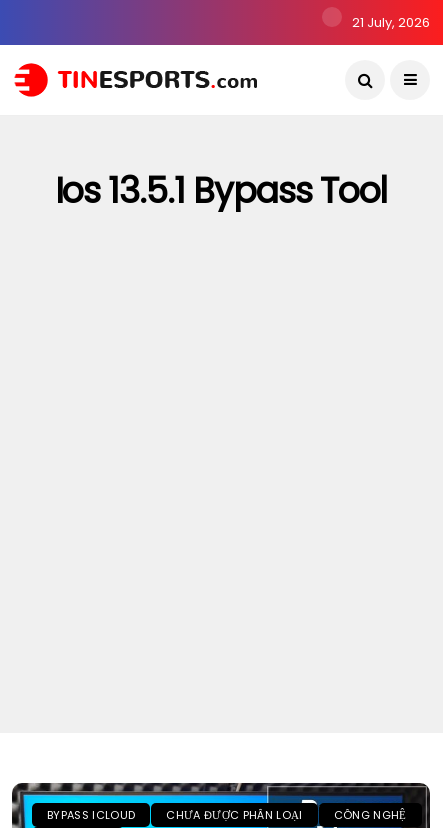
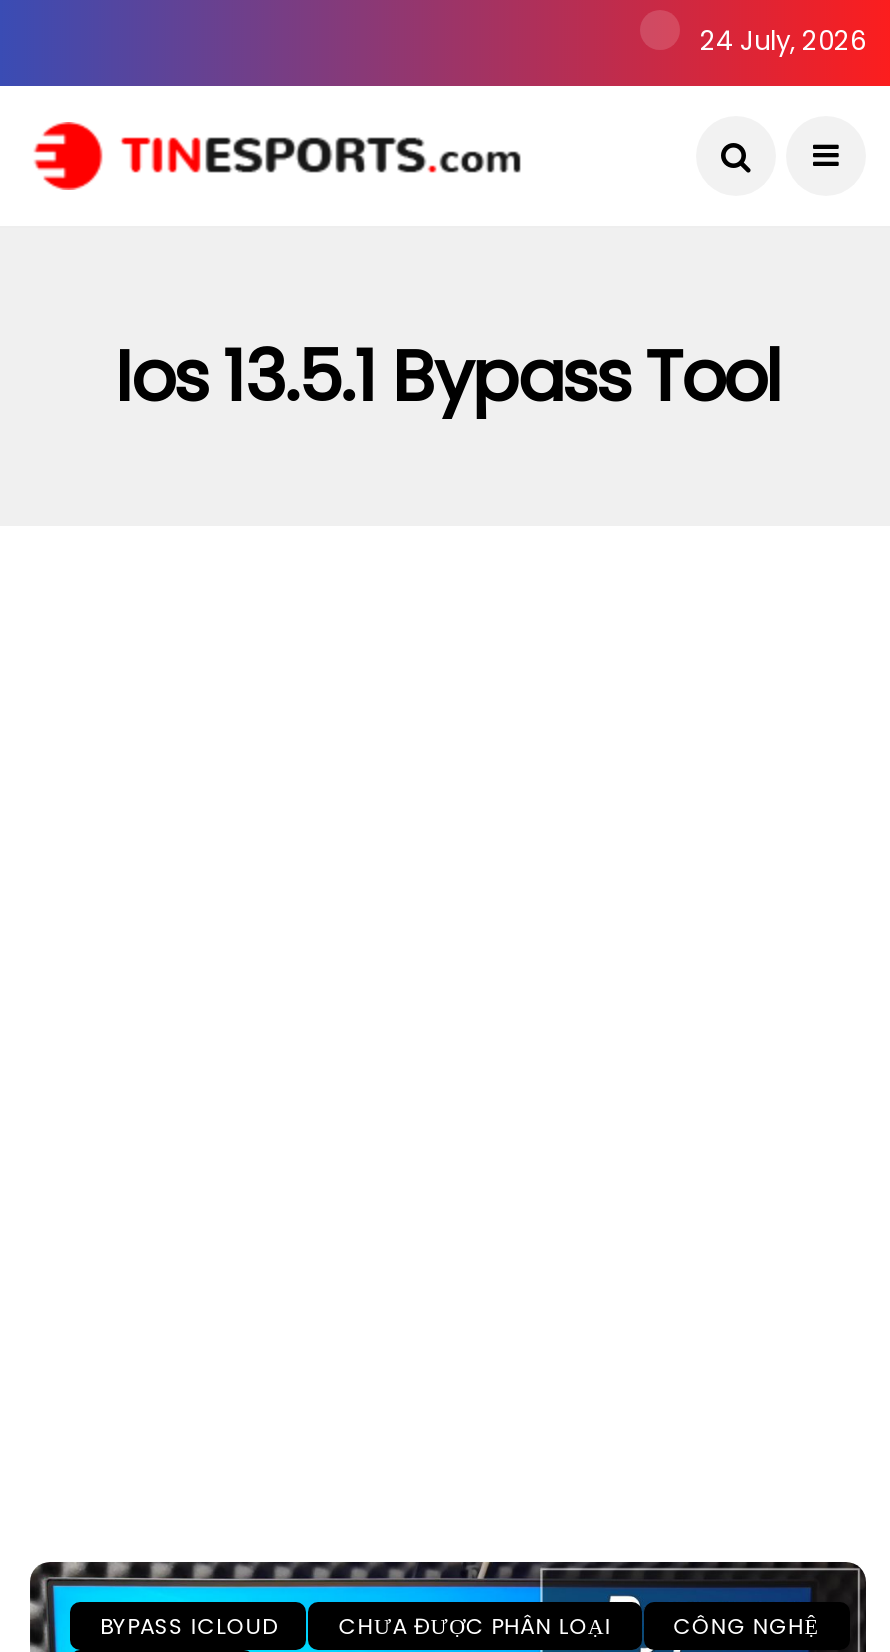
[352,13,430,32] 21 July, 2026 -> [700,22,866,60] 24 July, 2026

